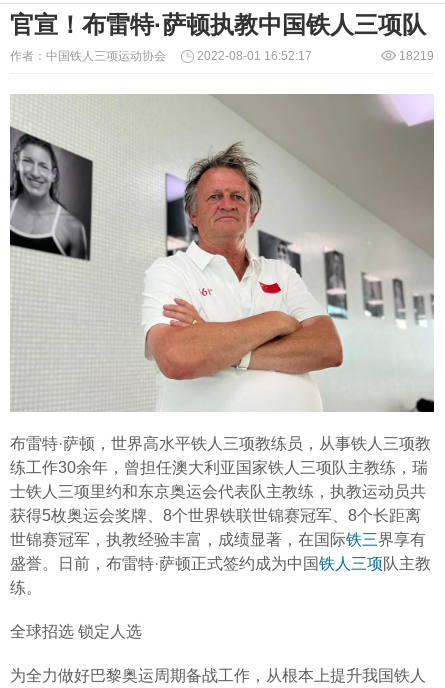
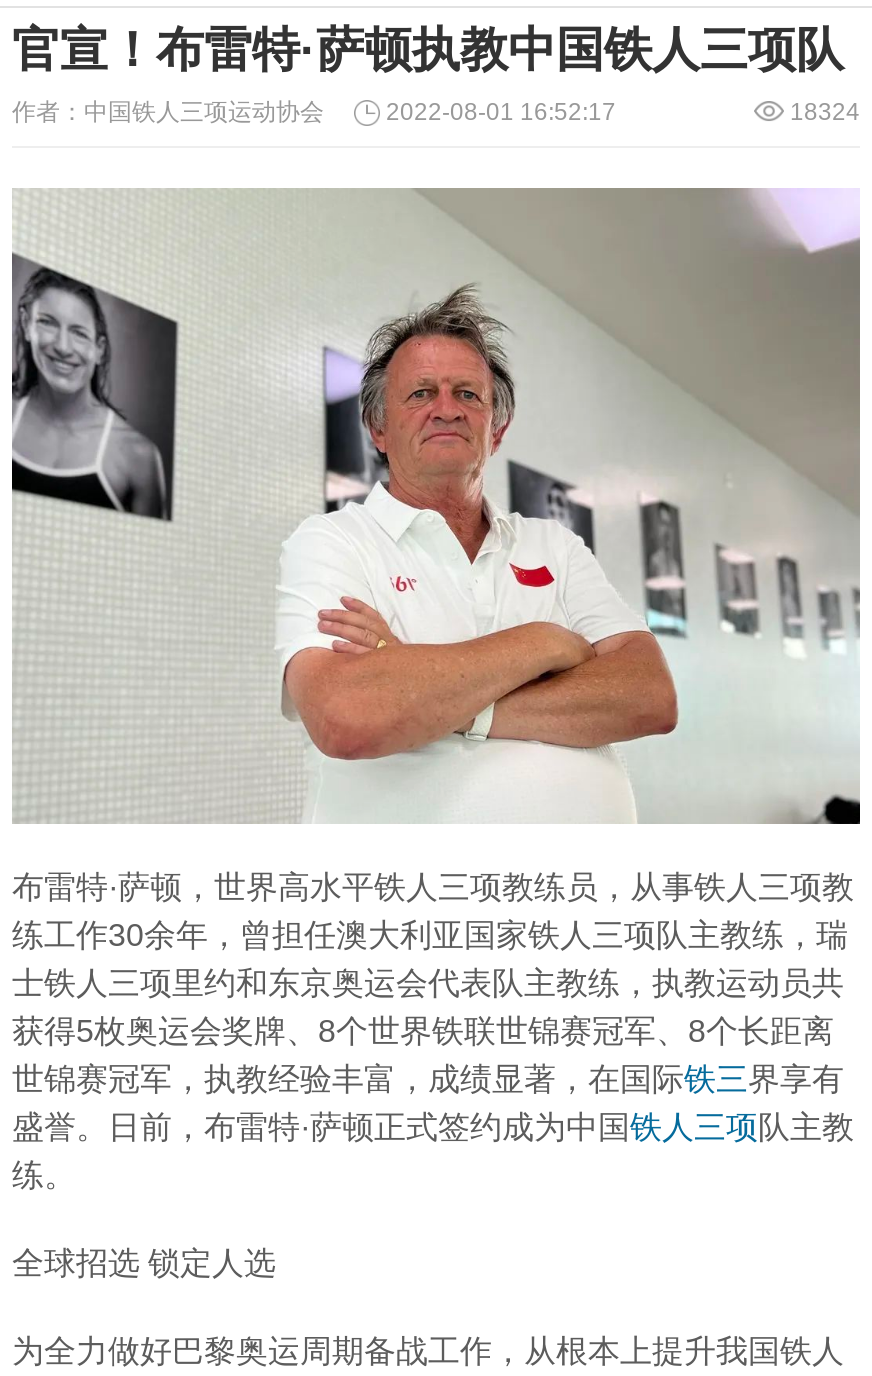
[396,49,434,63] 18219 -> [784,98,860,126] 18324

